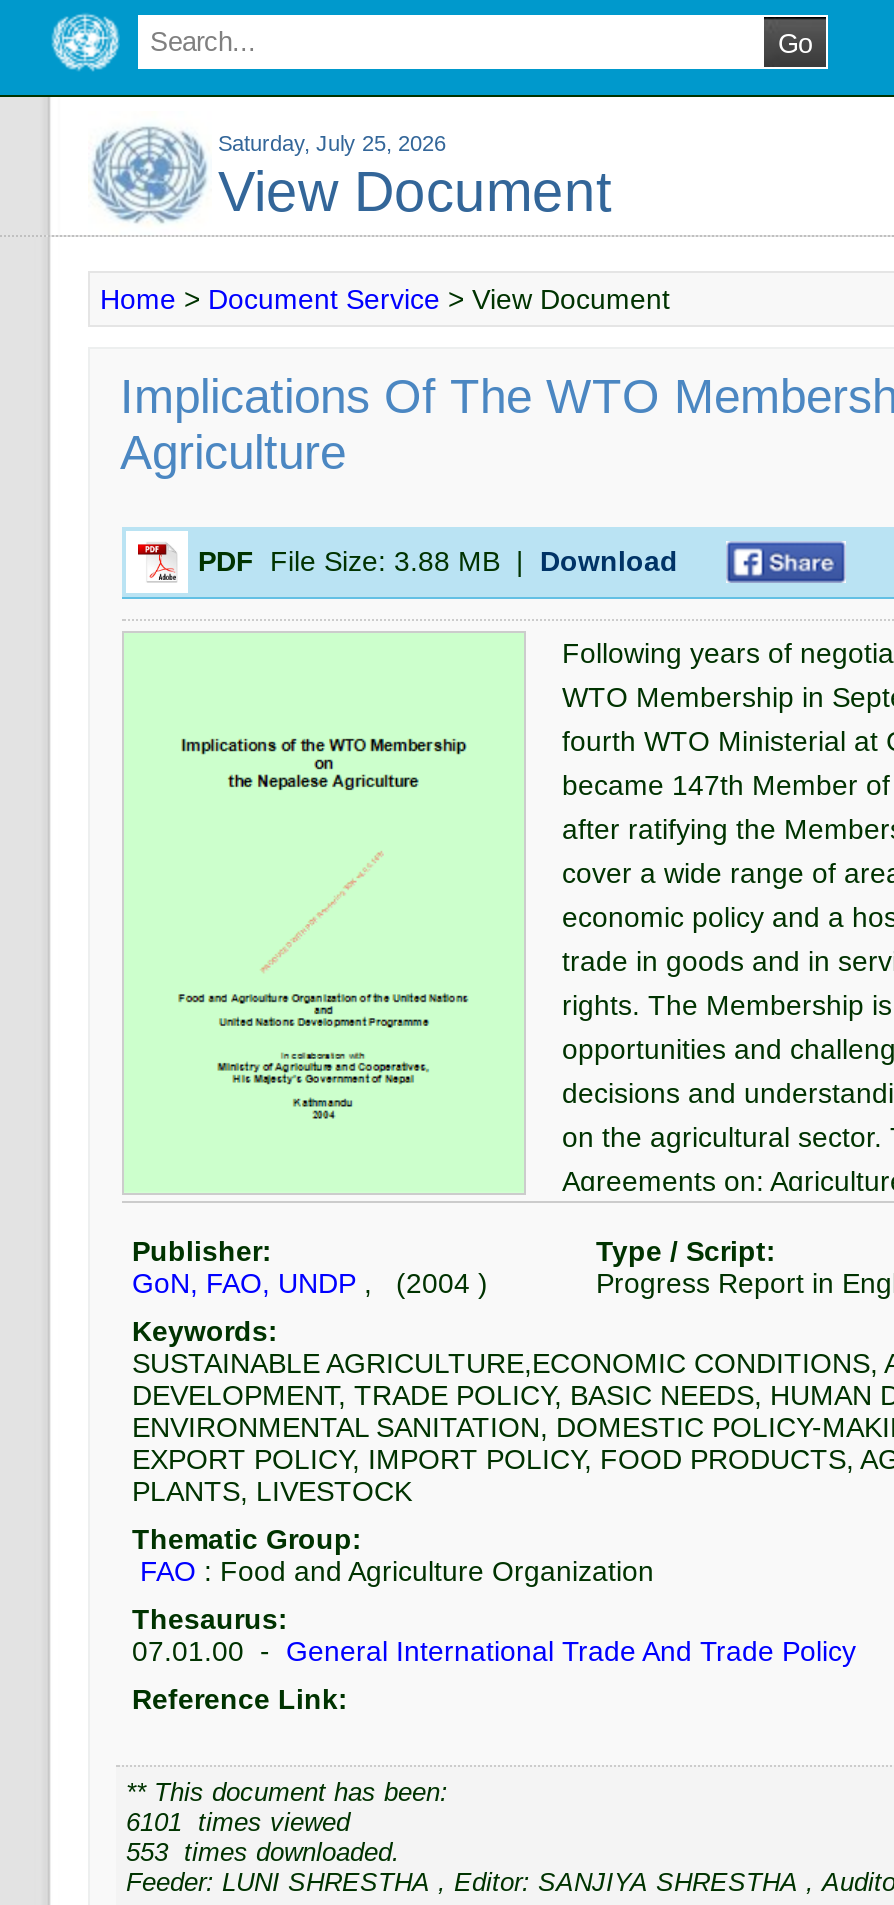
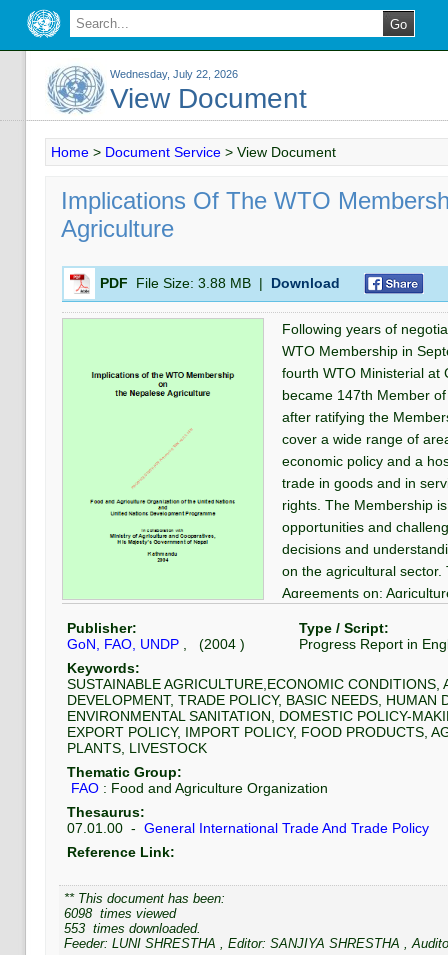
[218,131,446,155] Saturday, July 25, 2026 -> [110,68,238,80] Wednesday, July 22, 2026
[126,1807,350,1837] 6101 times viewed -> [64,906,176,921] 6098 times viewed

